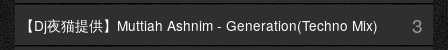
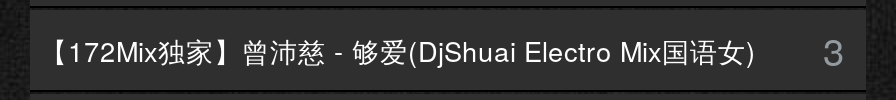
[20,14,378,34] 【Dj夜猫提供】Muttiah Ashnim - Generation(Techno Mix) -> [40,29,756,69] 【172Mix独家】曾沛慈 - 够爱(DjShuai Electro Mix国语女)

